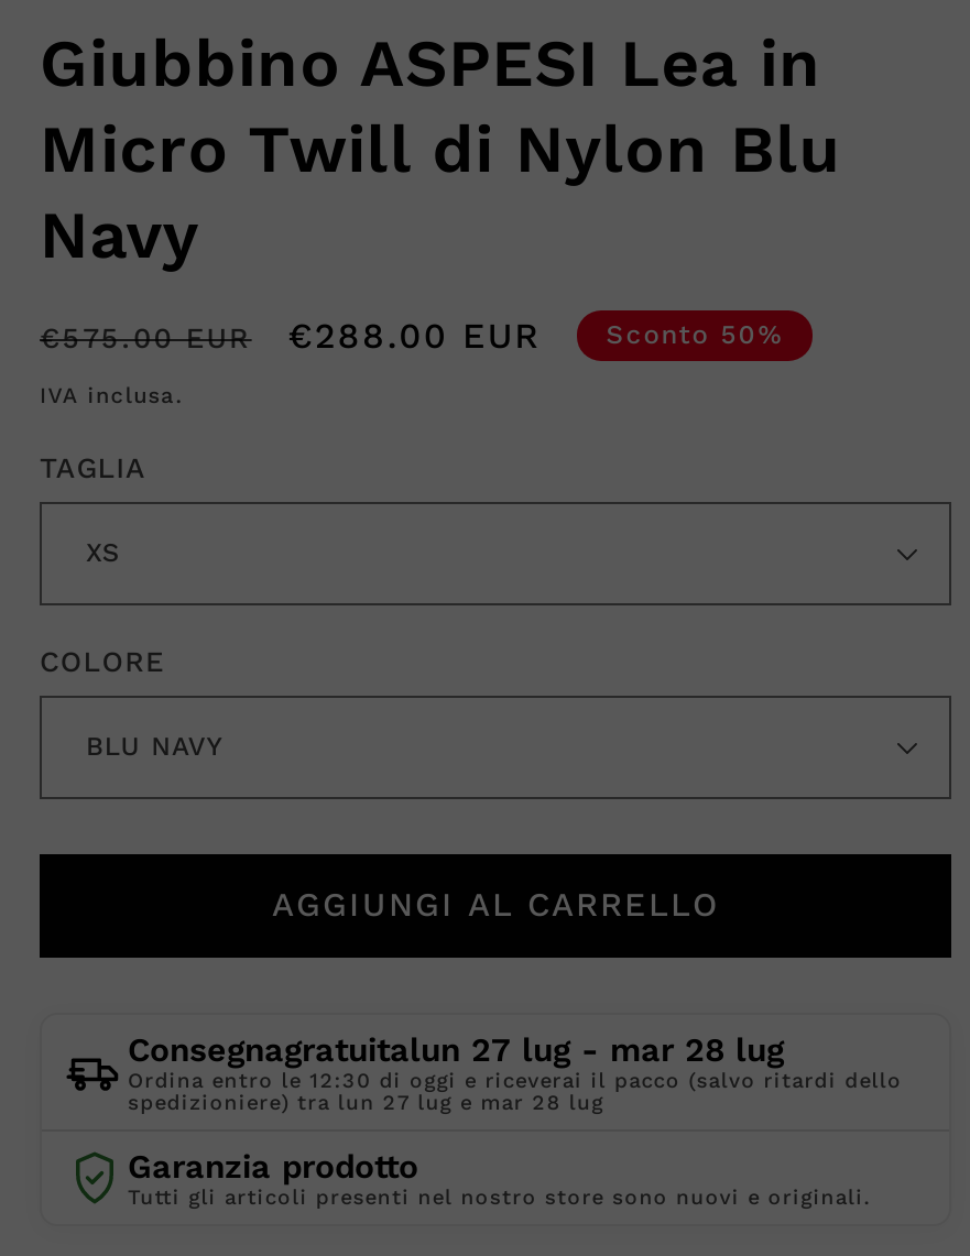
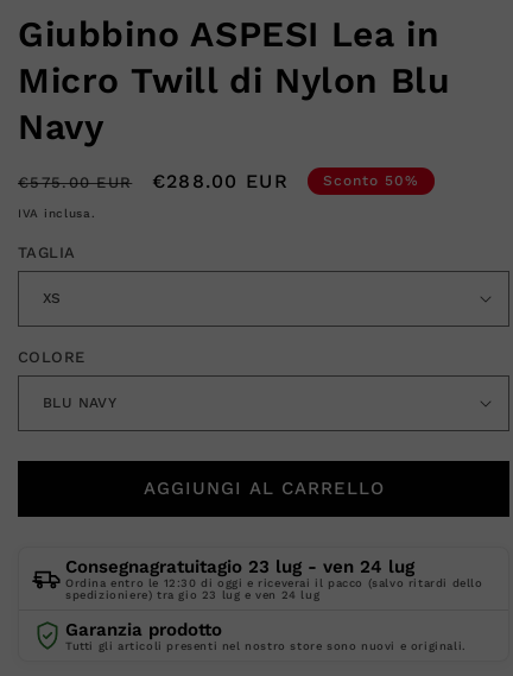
[128,1030,784,1070] Consegnagratuitalun 27 lug - mar 28 lug -> [65,556,414,577] Consegnagratuitagio 23 lug - ven 24 lug
[128,1089,604,1114] spedizioniere) tra lun 27 lug e mar 28 lug -> [65,588,320,601] spedizioniere) tra gio 23 lug e ven 24 lug

